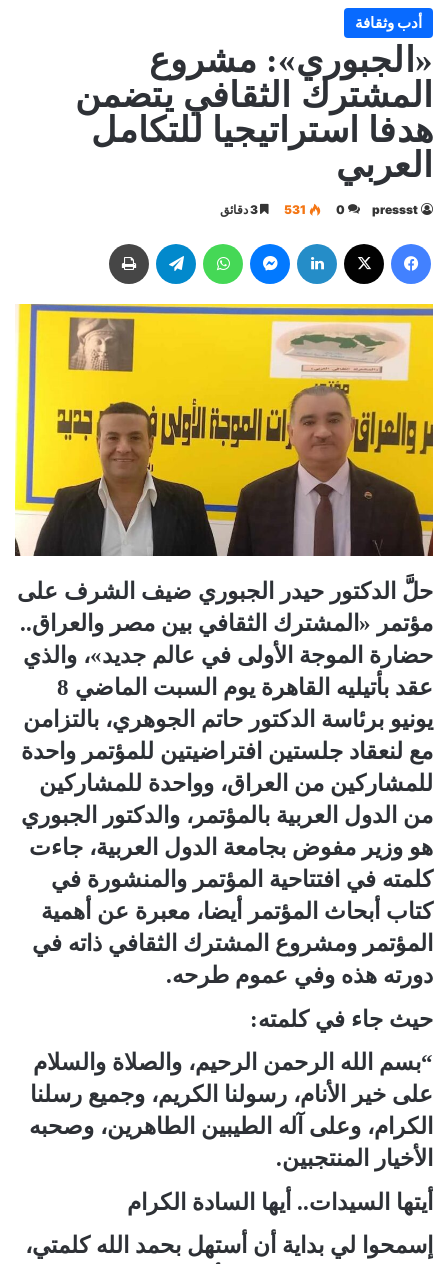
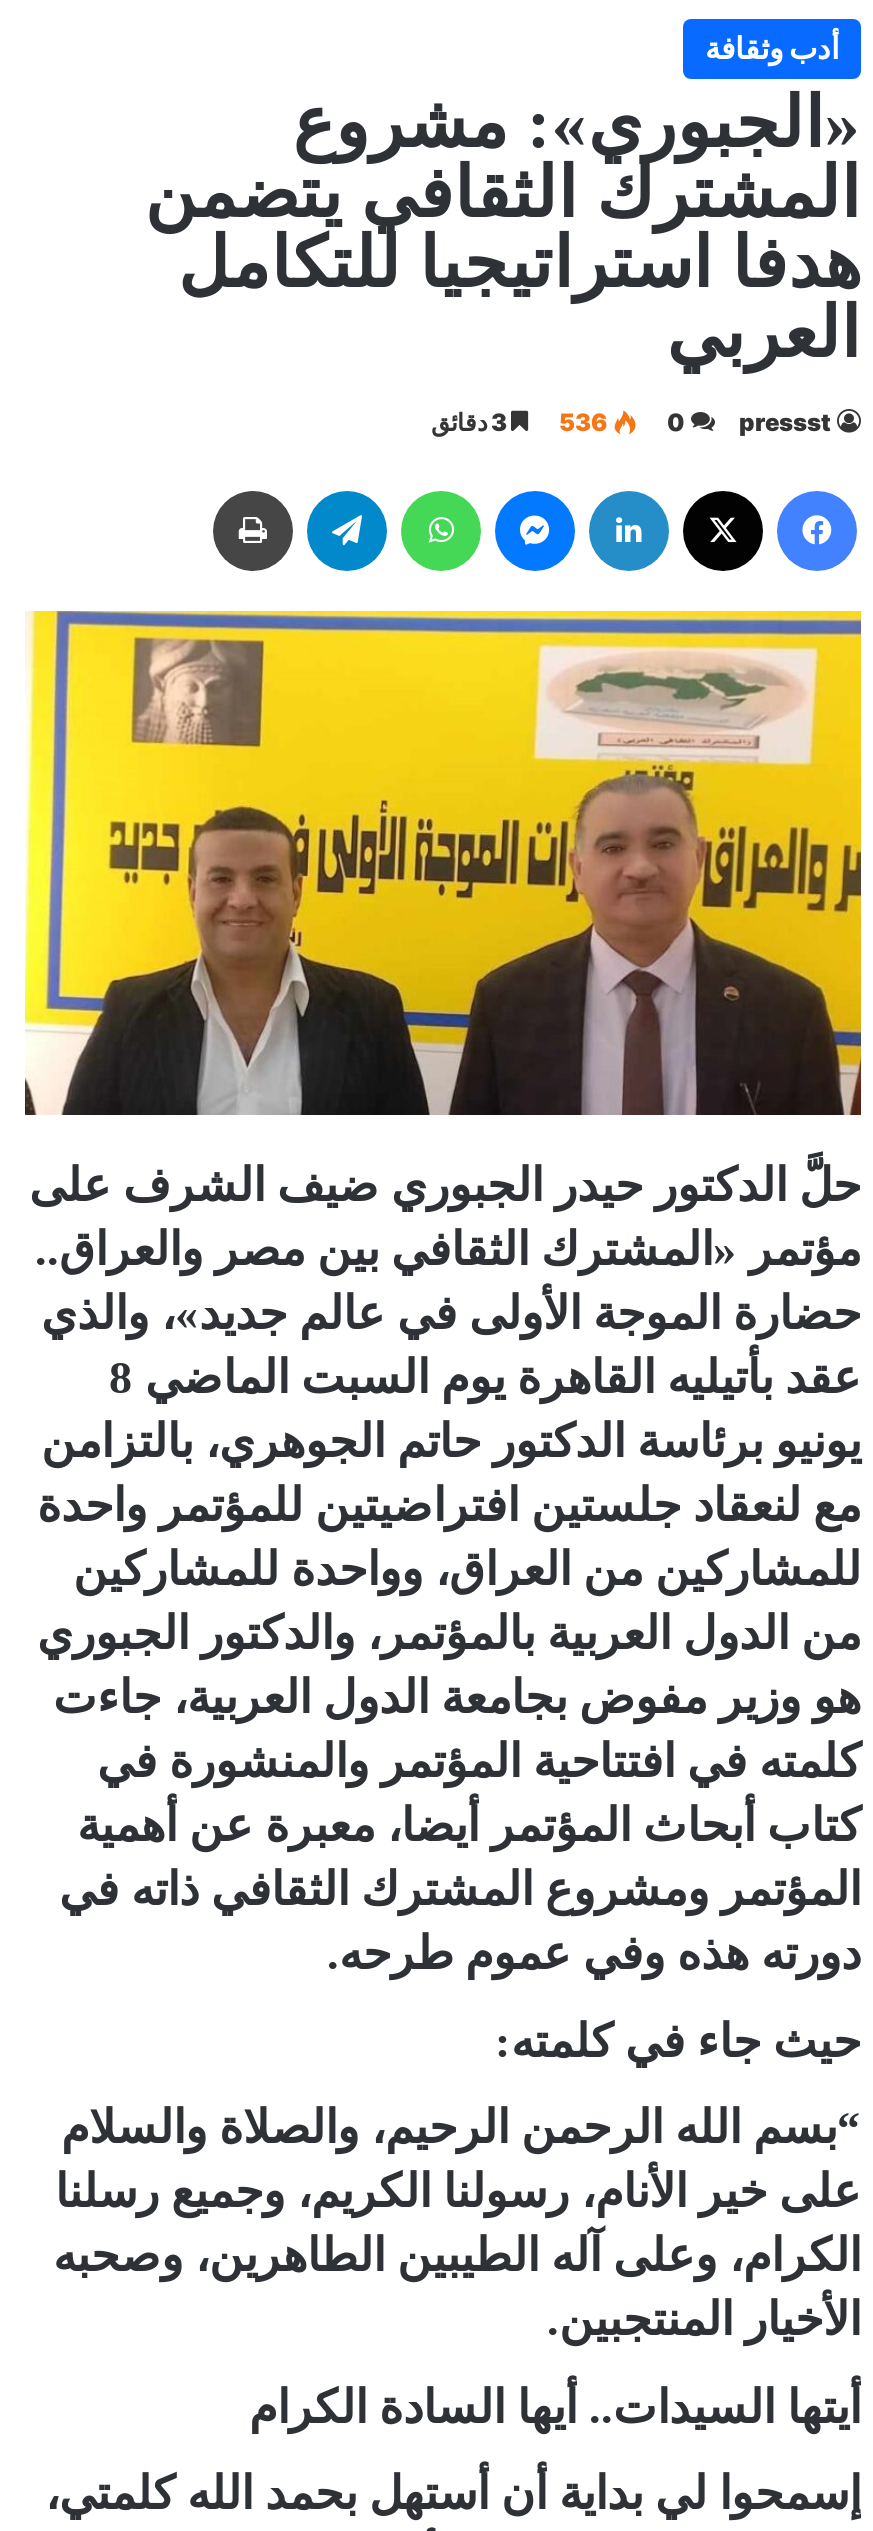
[284,202,418,217] 531 0 pressst -> [559,408,831,438] 536 0 pressst

